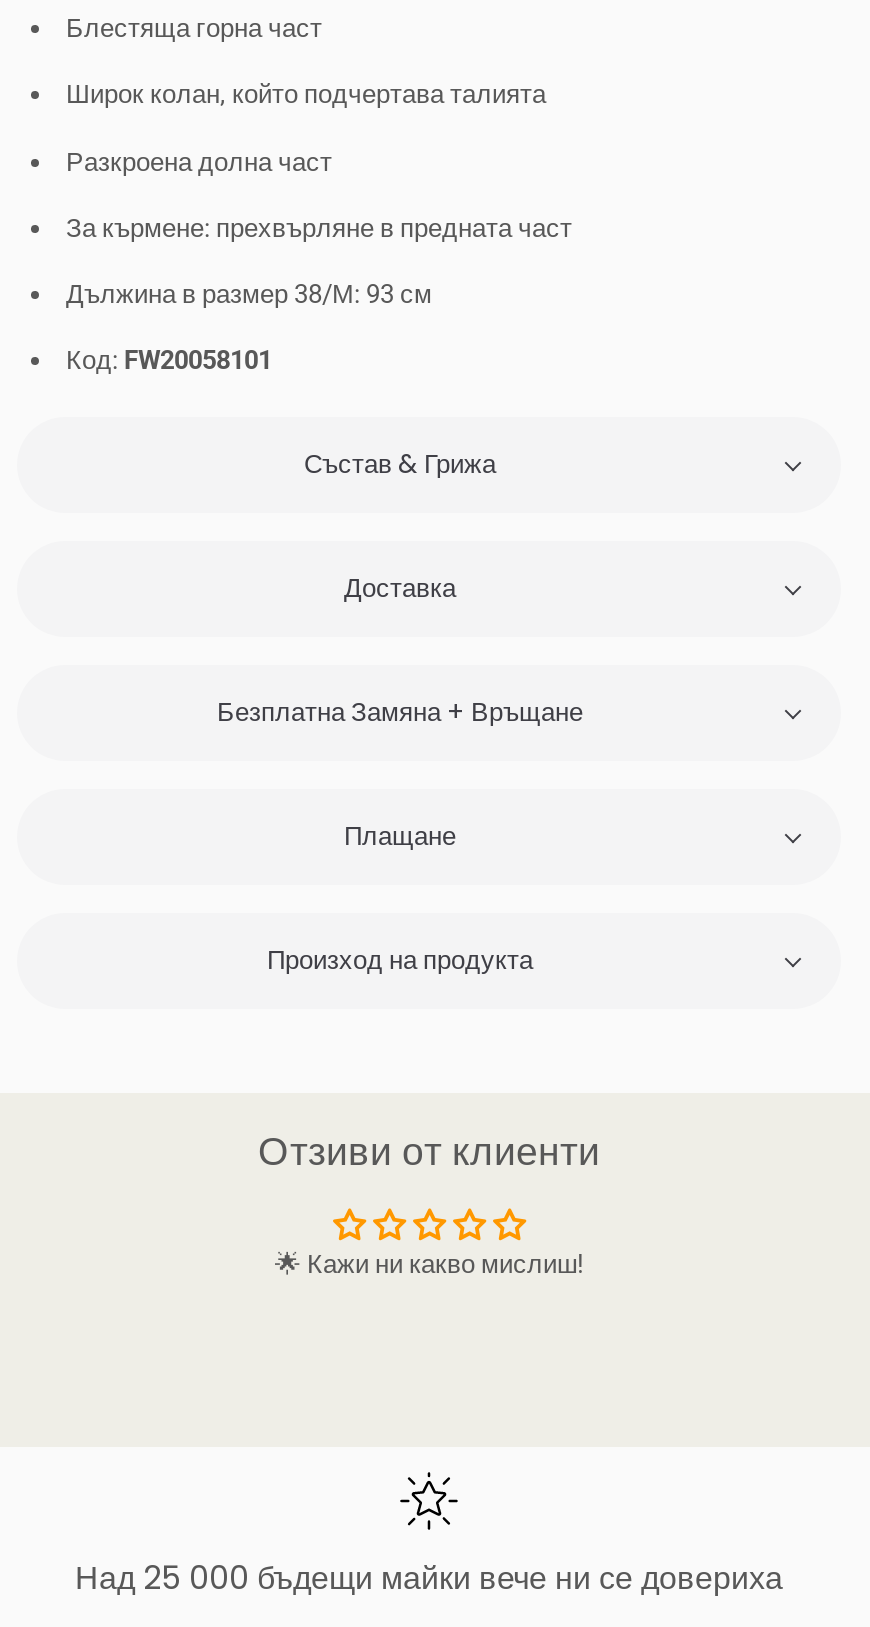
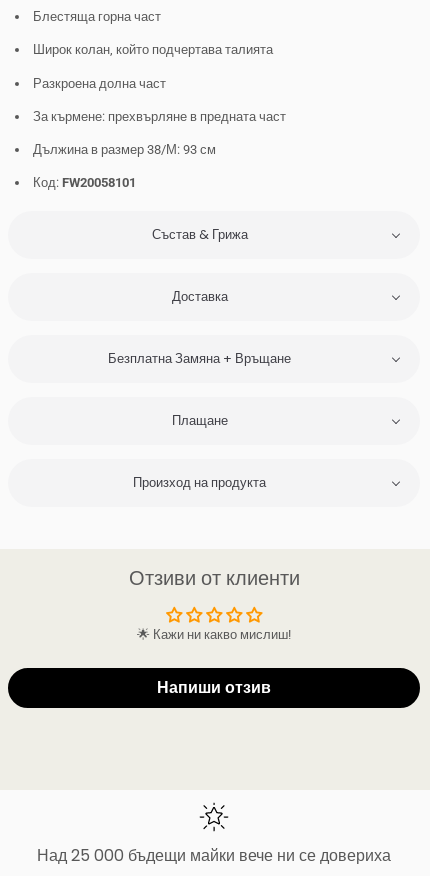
none -> [157,678,271,697] Напиши отзив

